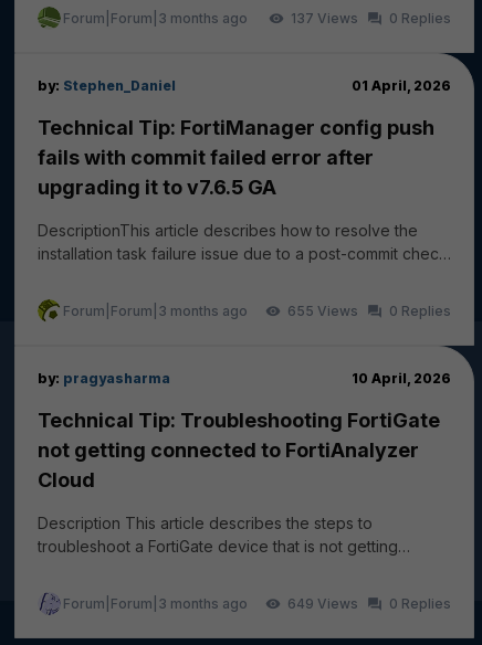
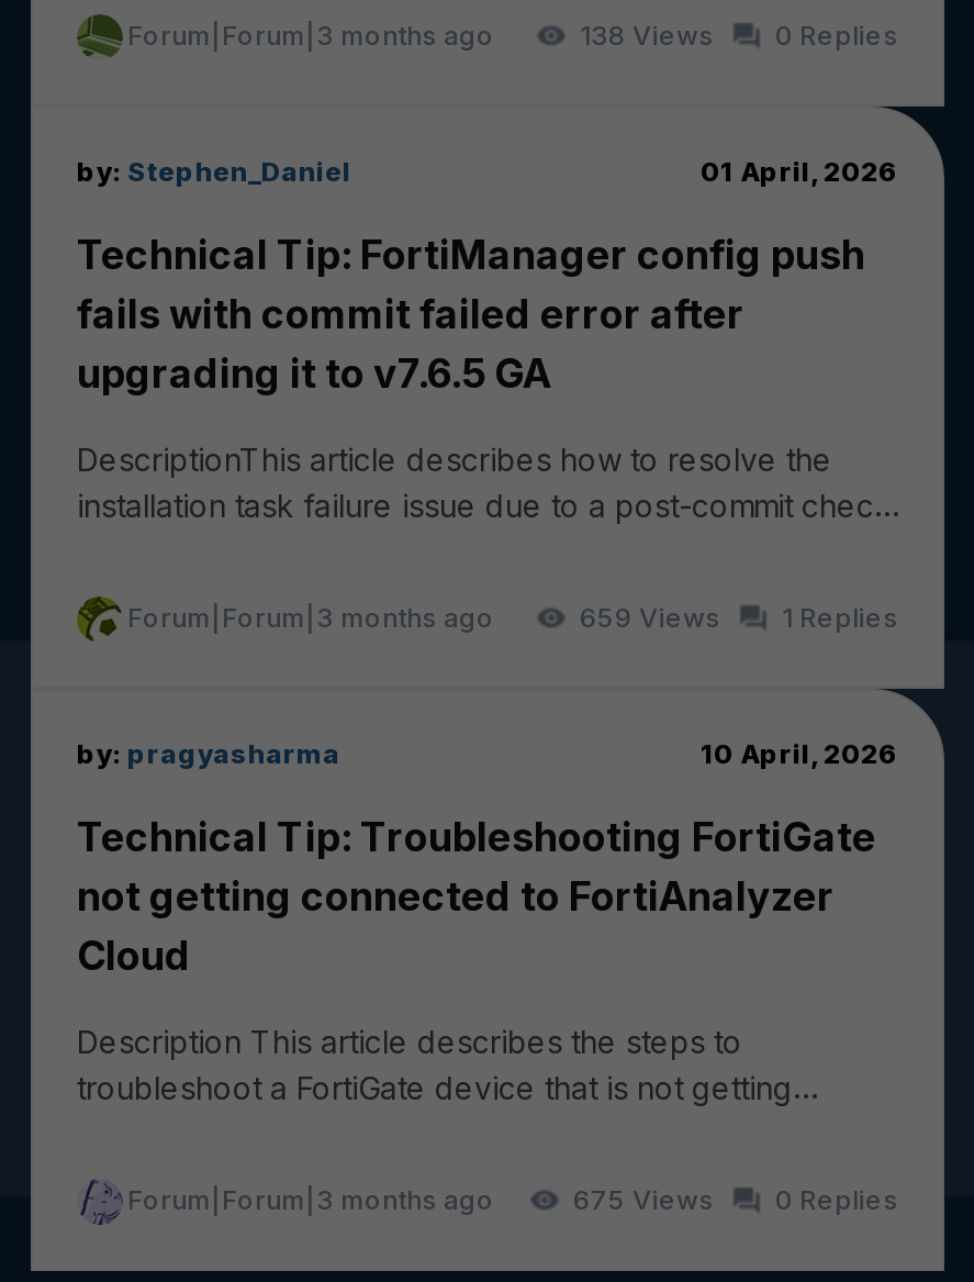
[291,10,314,26] 137 -> [580,19,626,52] 138
[287,302,314,319] 655 -> [580,602,632,635] 659
[389,302,398,319] 0 -> [782,602,793,635] 1
[287,595,314,612] 649 -> [573,1184,626,1217] 675

